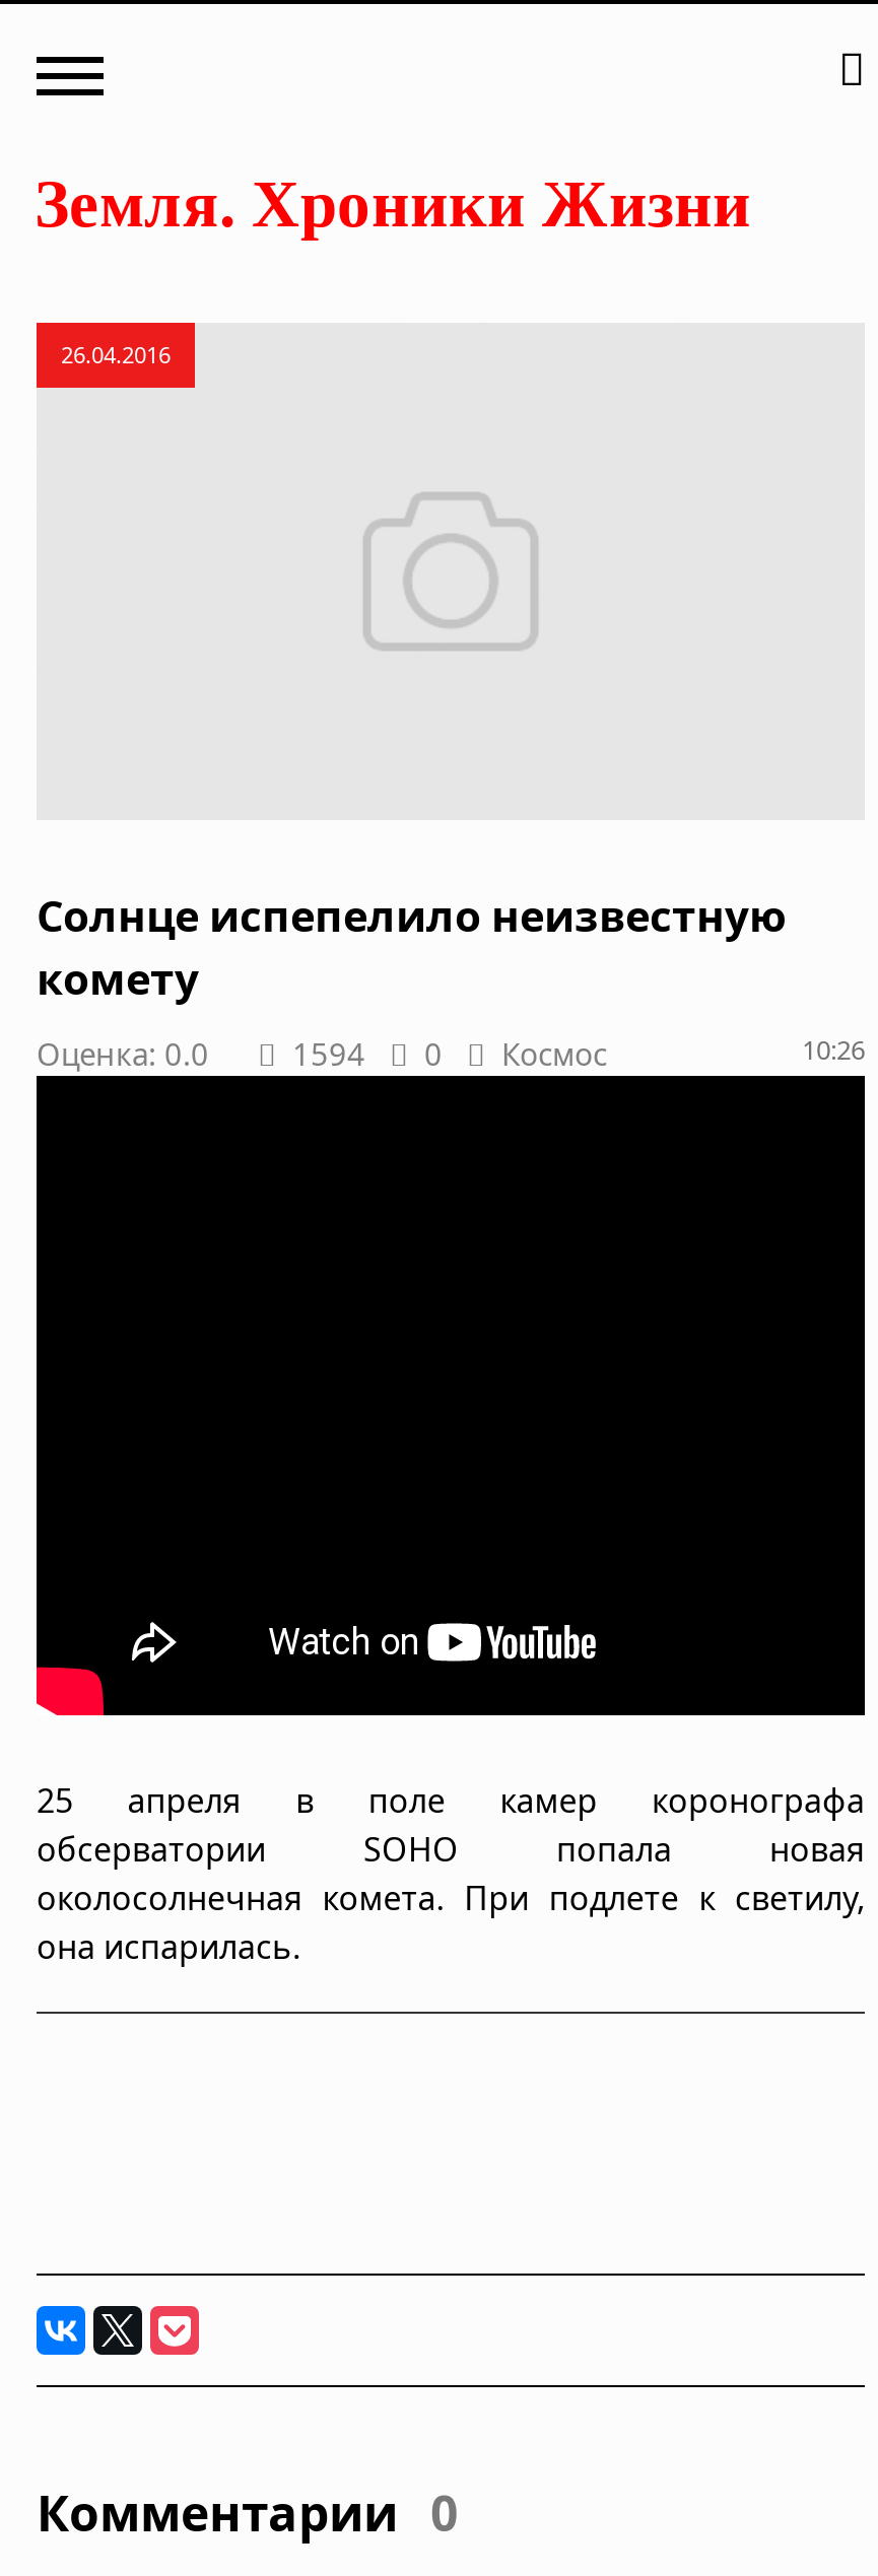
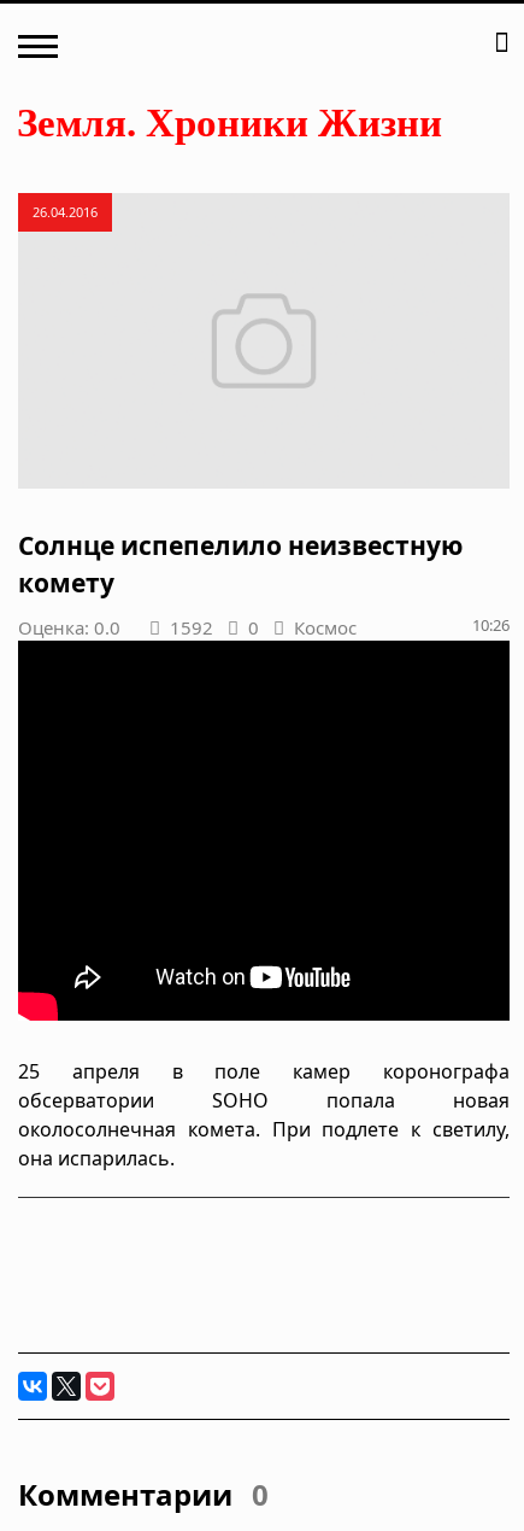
[37,1033,607,1073] Оценка: 0.0 1594 0 Космос -> [18,615,357,639] Оценка: 0.0 1592 0 Космос

